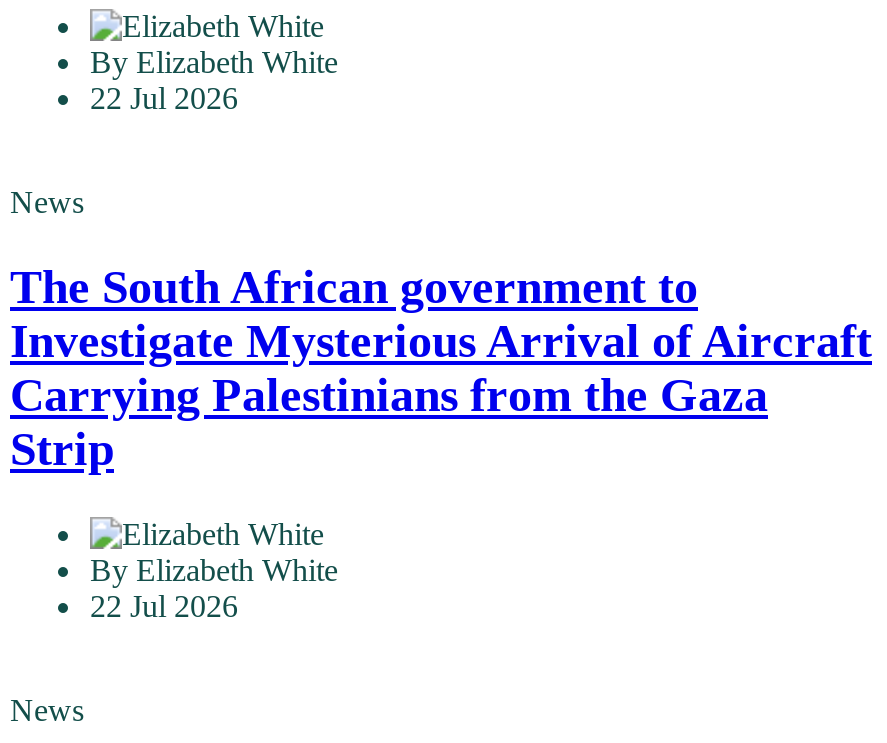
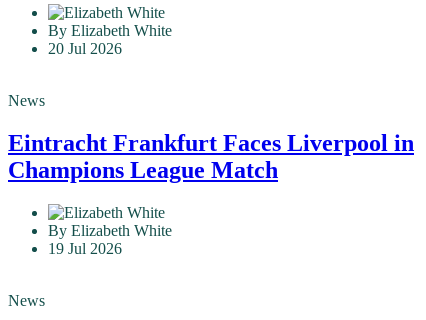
[90,82,238,116] 22 Jul 2026 -> [48,40,122,57] 20 Jul 2026
[10,262,872,476] The South African government to | Investigate Mysterious Arrival of Aircraft | Carrying Palestinians from the Gaza | Strip -> [8,130,414,183] Eintracht Frankfurt Faces Liverpool in | Champions League Match
[90,590,238,624] 22 Jul 2026 -> [48,240,122,257] 19 Jul 2026

